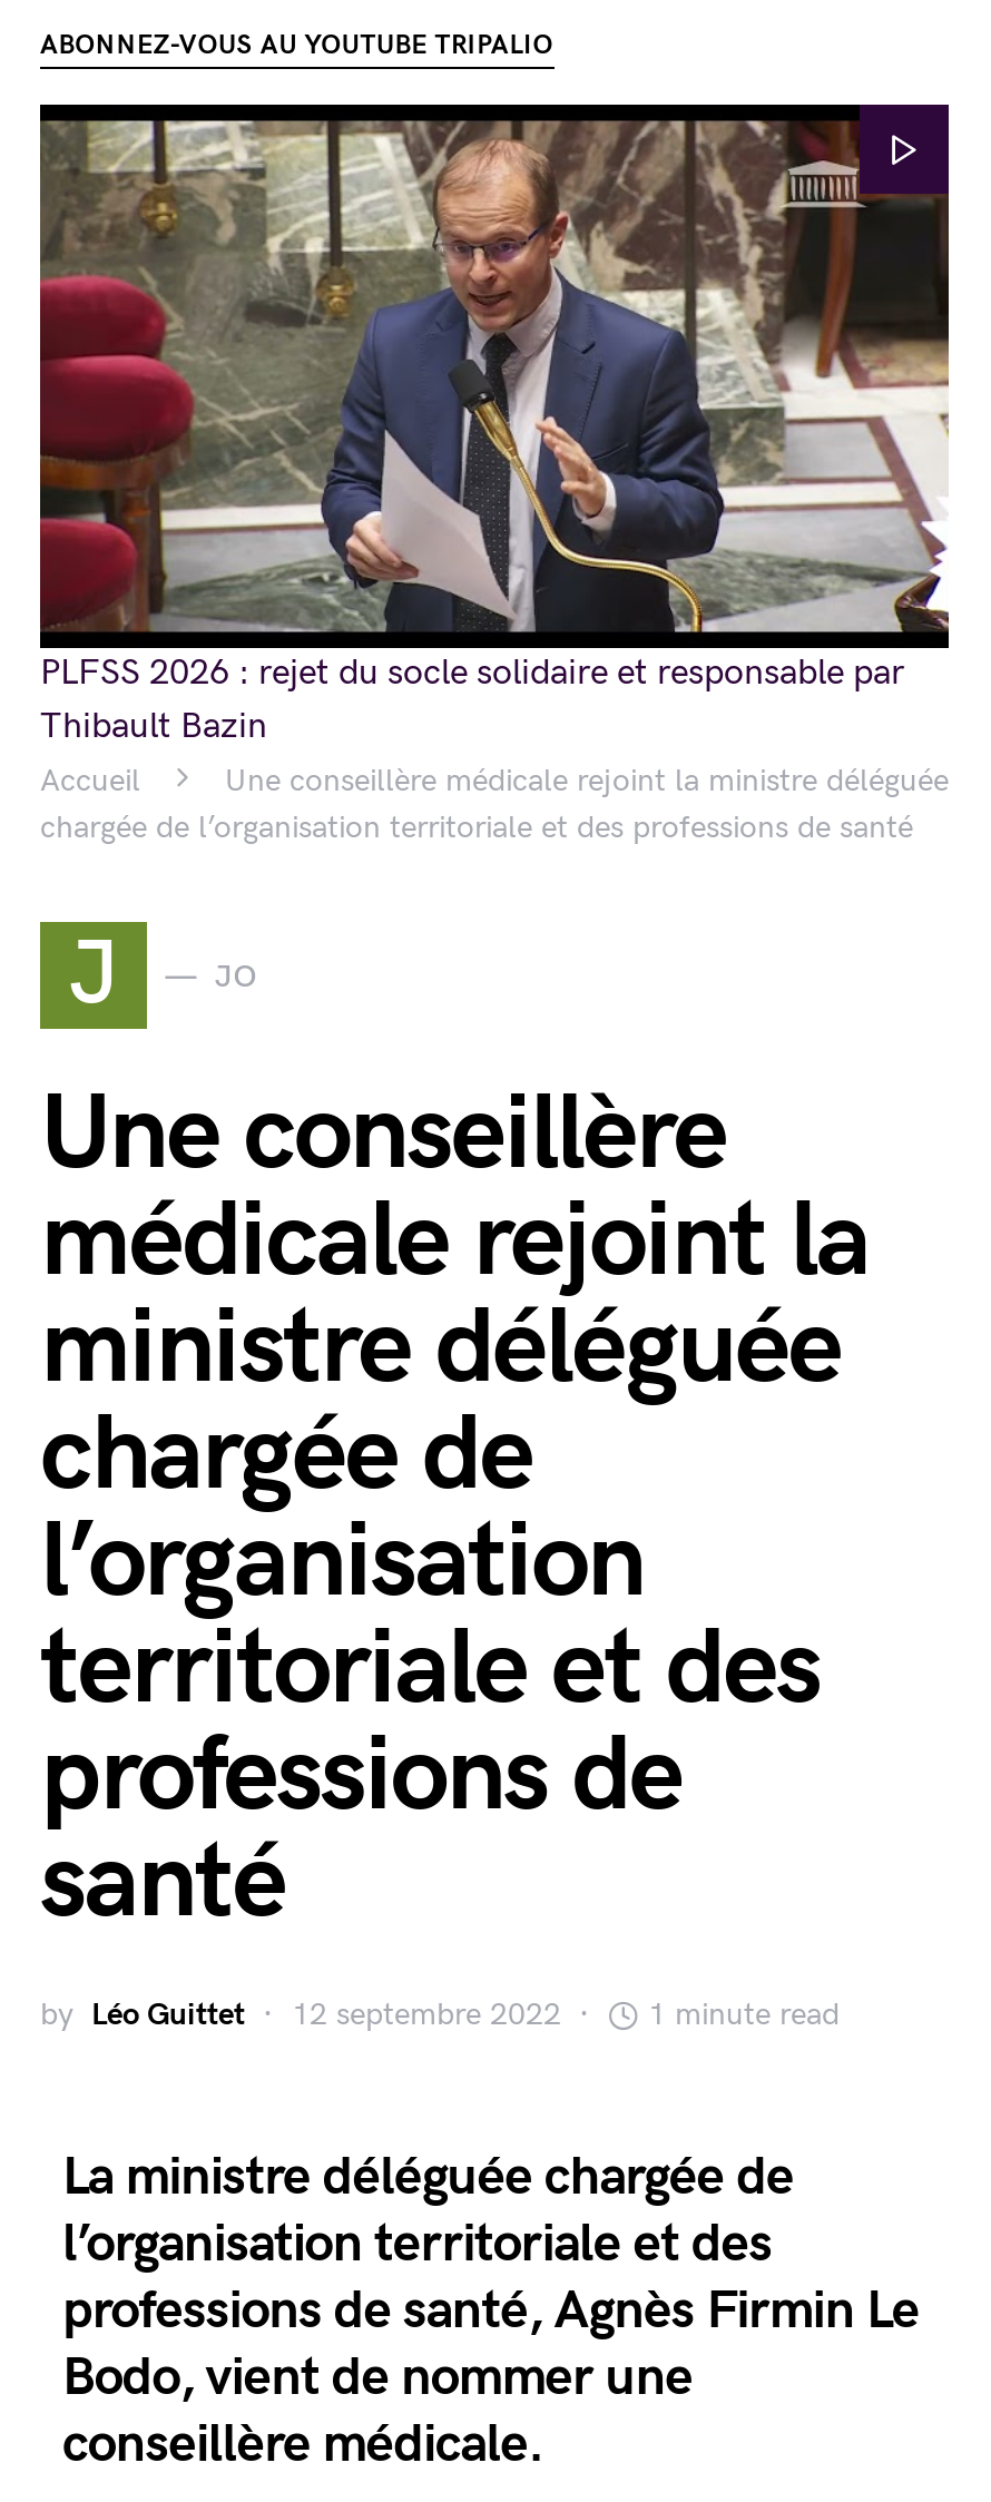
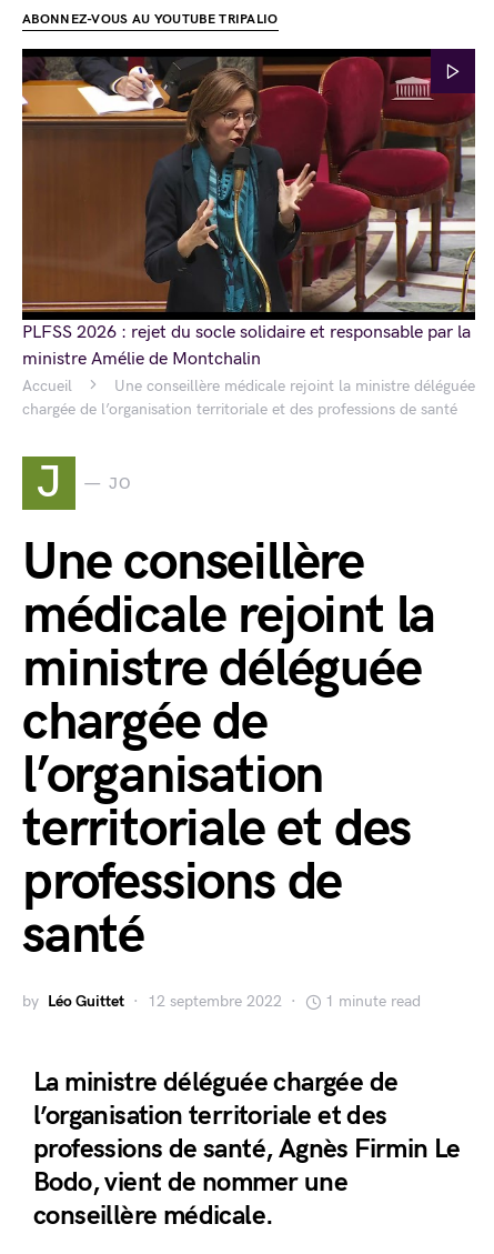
[38,118,951,748] [image] | PLFSS 2026 : rejet du socle solidaire et responsable par | Thibault Bazin -> [21,57,476,370] [image] | PLFSS 2026 : rejet du socle solidaire et responsable par la | ministre Amélie de Montchalin

